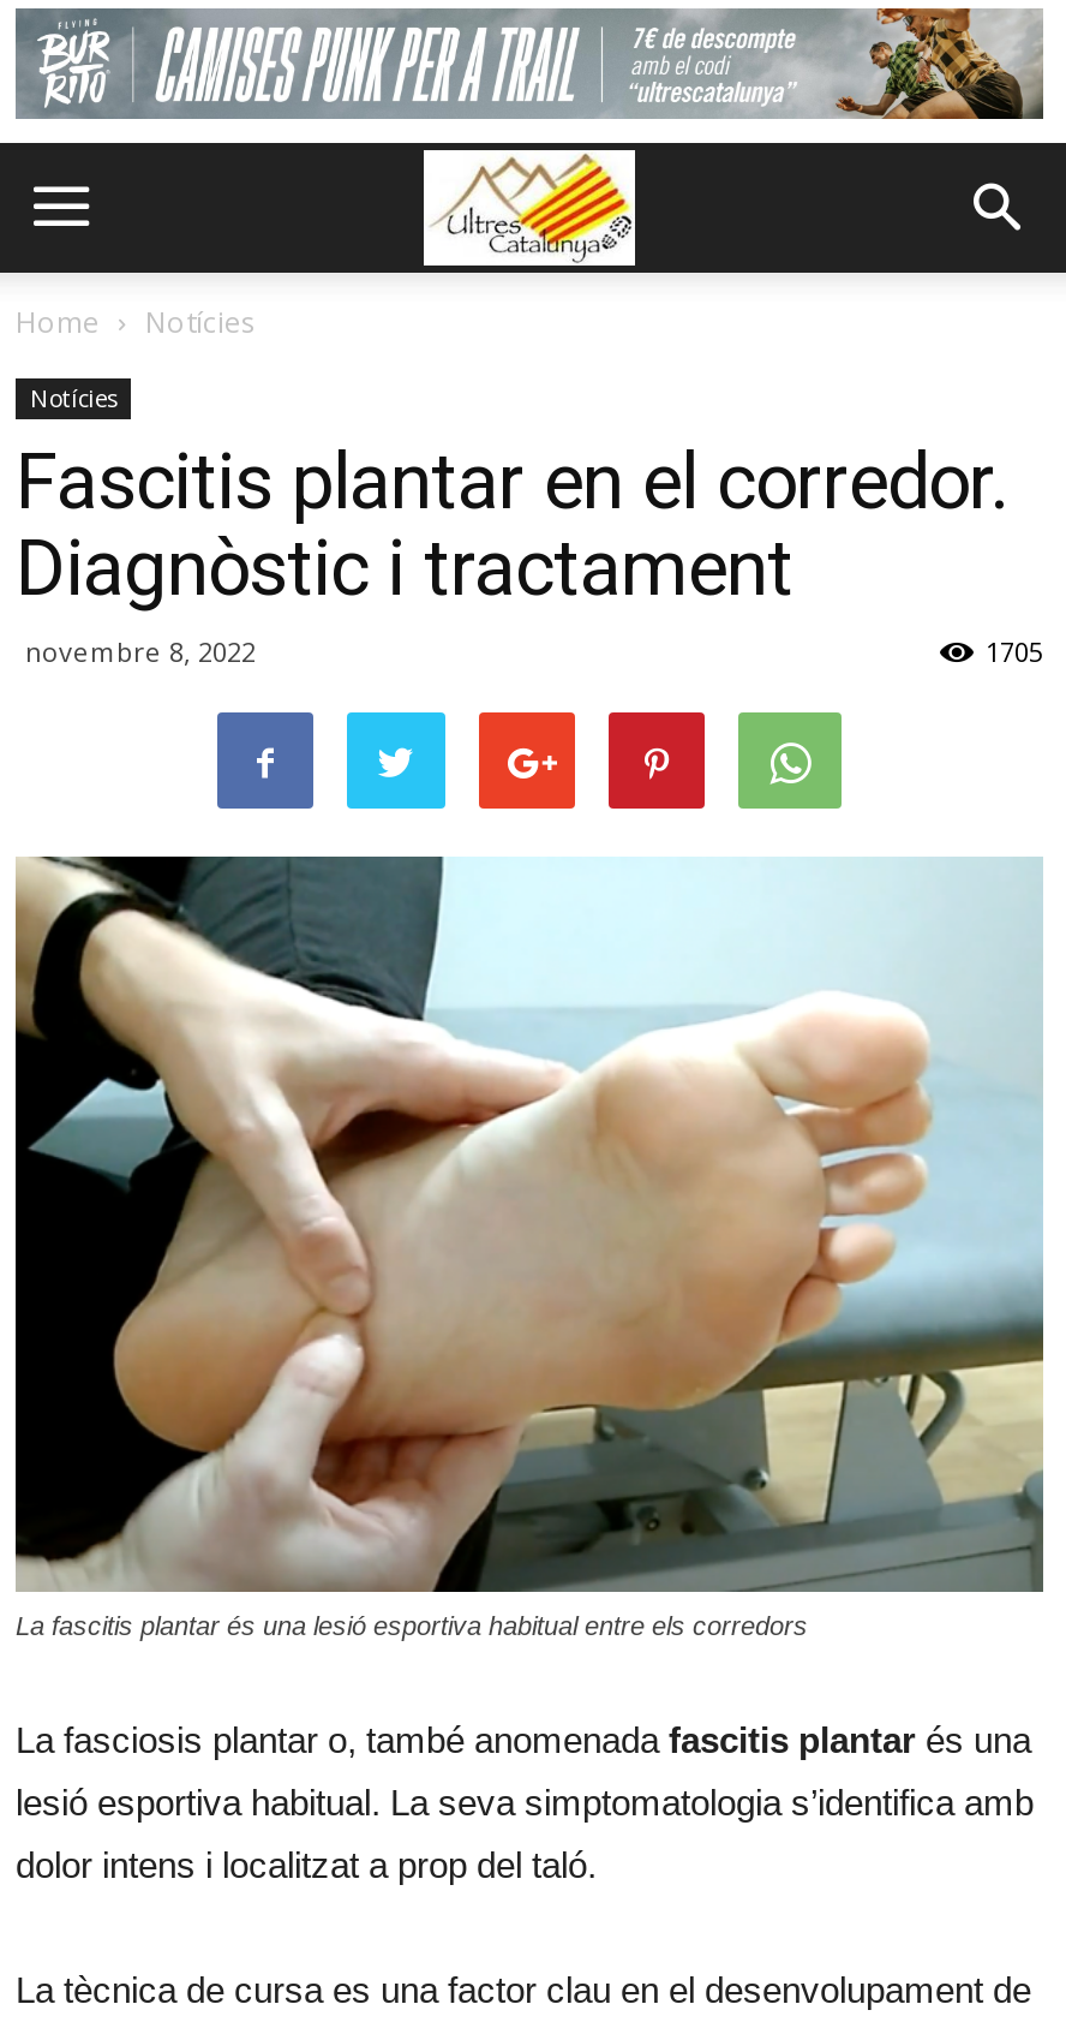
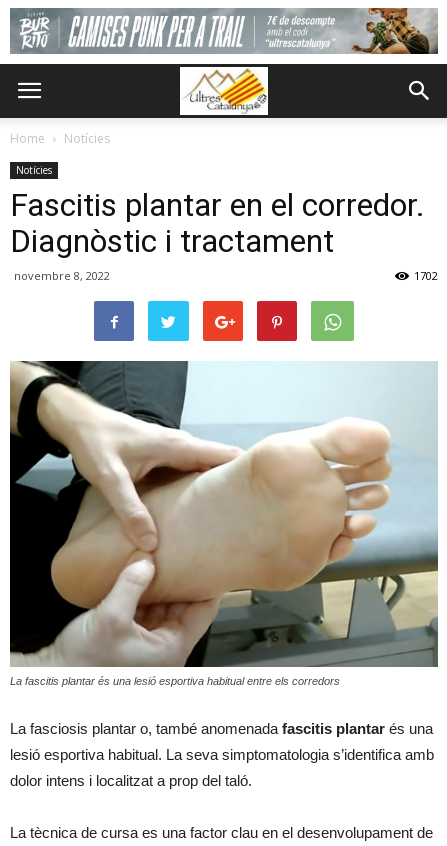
[986,633,1043,669] 1705 -> [414,268,438,283] 1702

